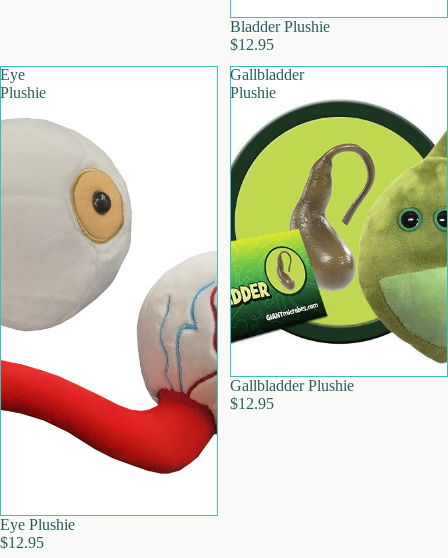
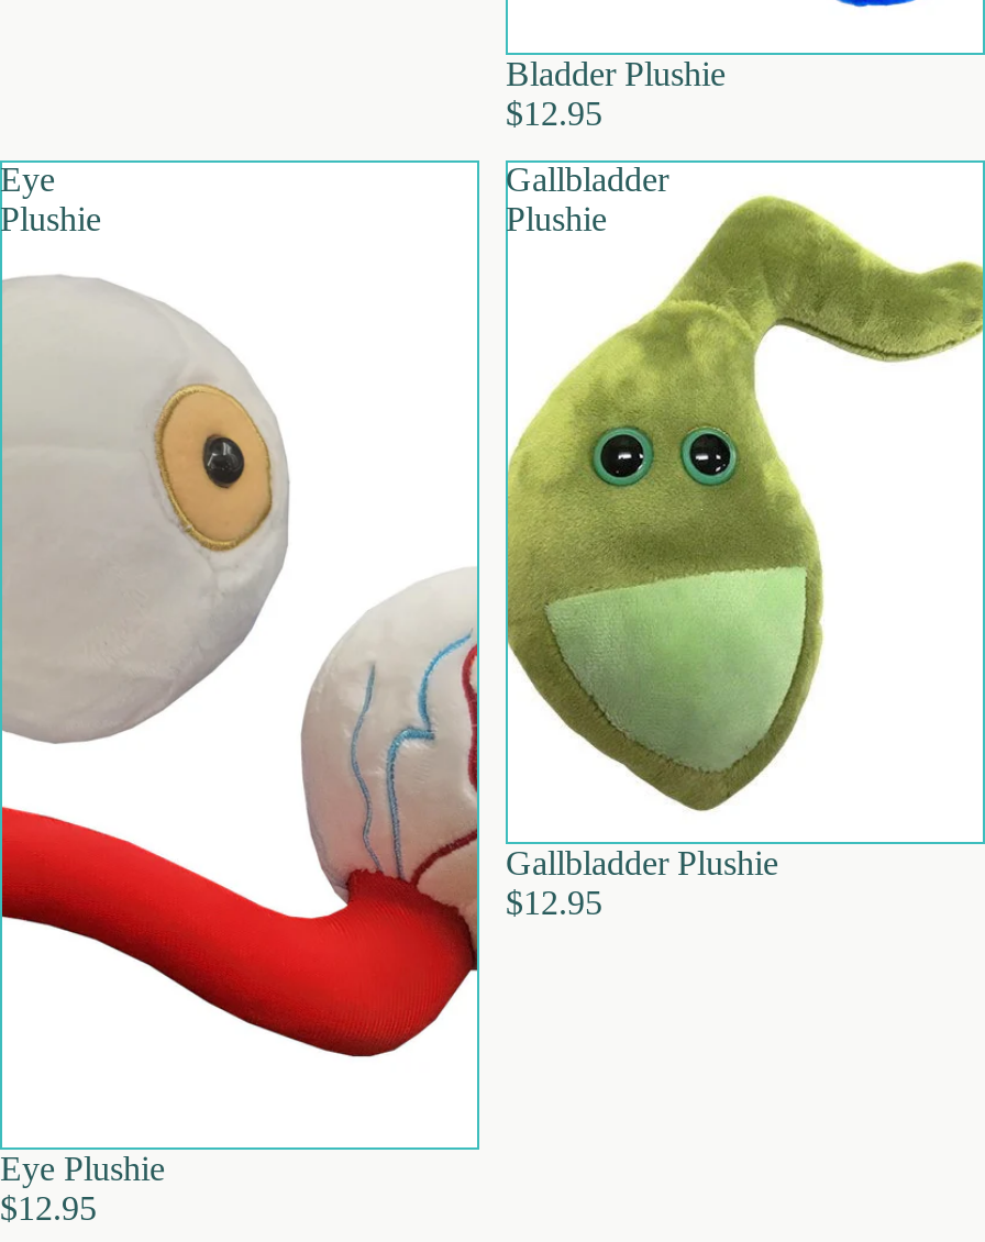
[230,82,445,365] [image] -> [506,193,978,813] [image]

